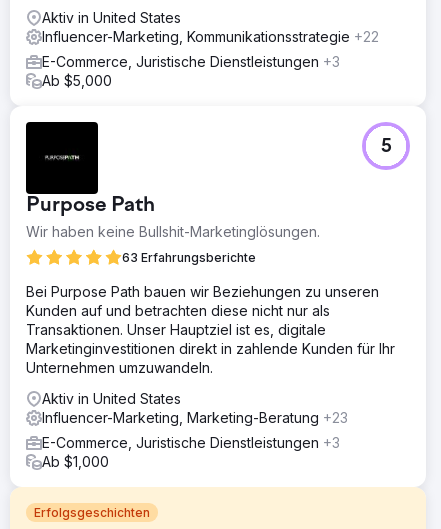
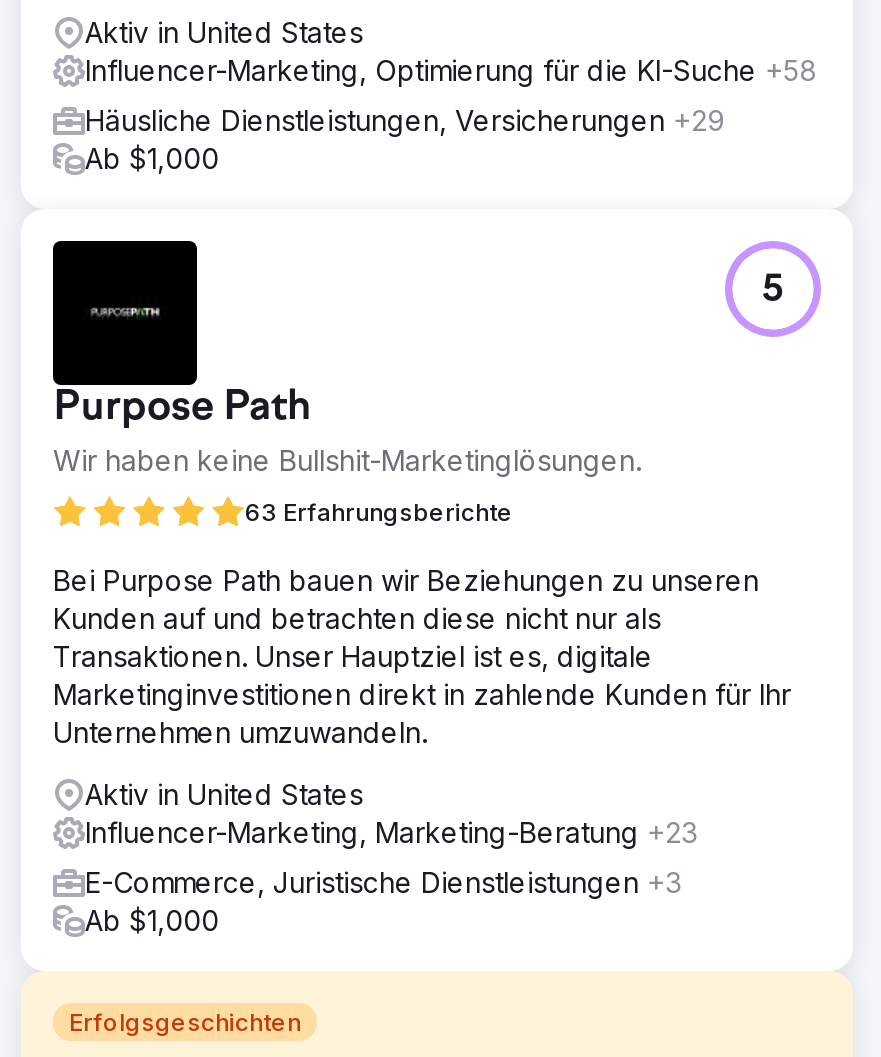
[42,28,379,45] Influencer-Marketing, Kommunikationsstrategie +22 -> [85,53,817,87] Influencer-Marketing, Optimierung für die KI-Suche +58
[42,53,340,89] E-Commerce, Juristische Dienstleistungen +3 | Ab $5,000 -> [85,103,725,175] Häusliche Dienstleistungen, Versicherungen +29 | Ab $1,000

